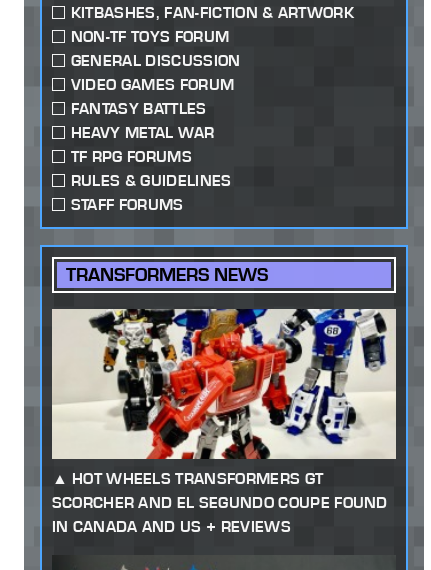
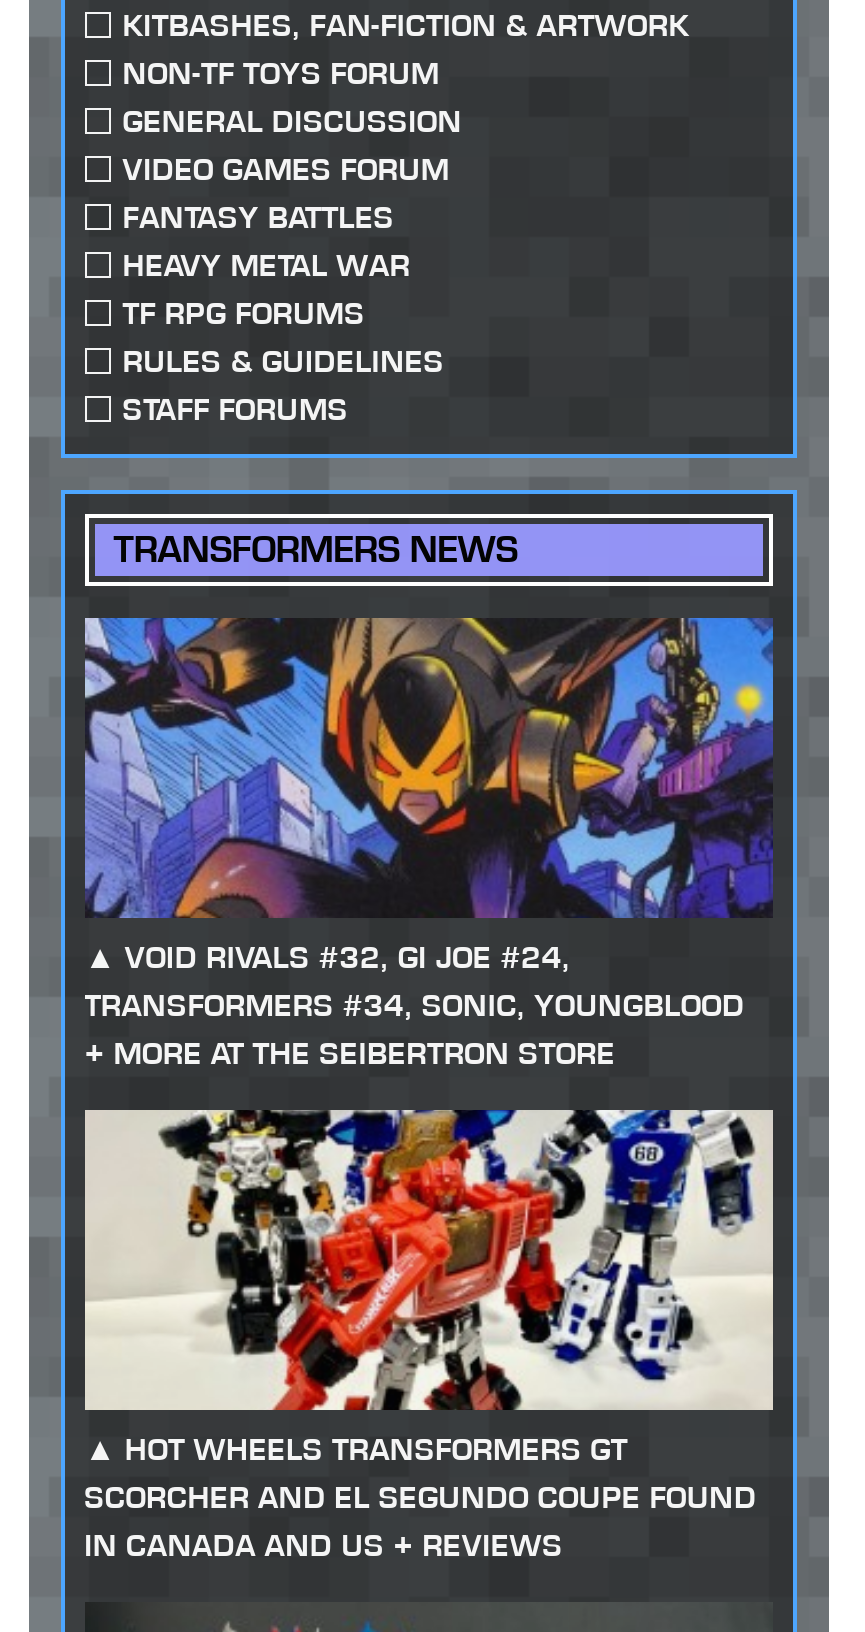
none -> [83,616,775,1073] [image] | VOID RIVALS #32, GI JOE #24, | TRANSFORMERS #34, SONIC, YOUNGBLOOD | + MORE AT THE SEIBERTRON STORE

